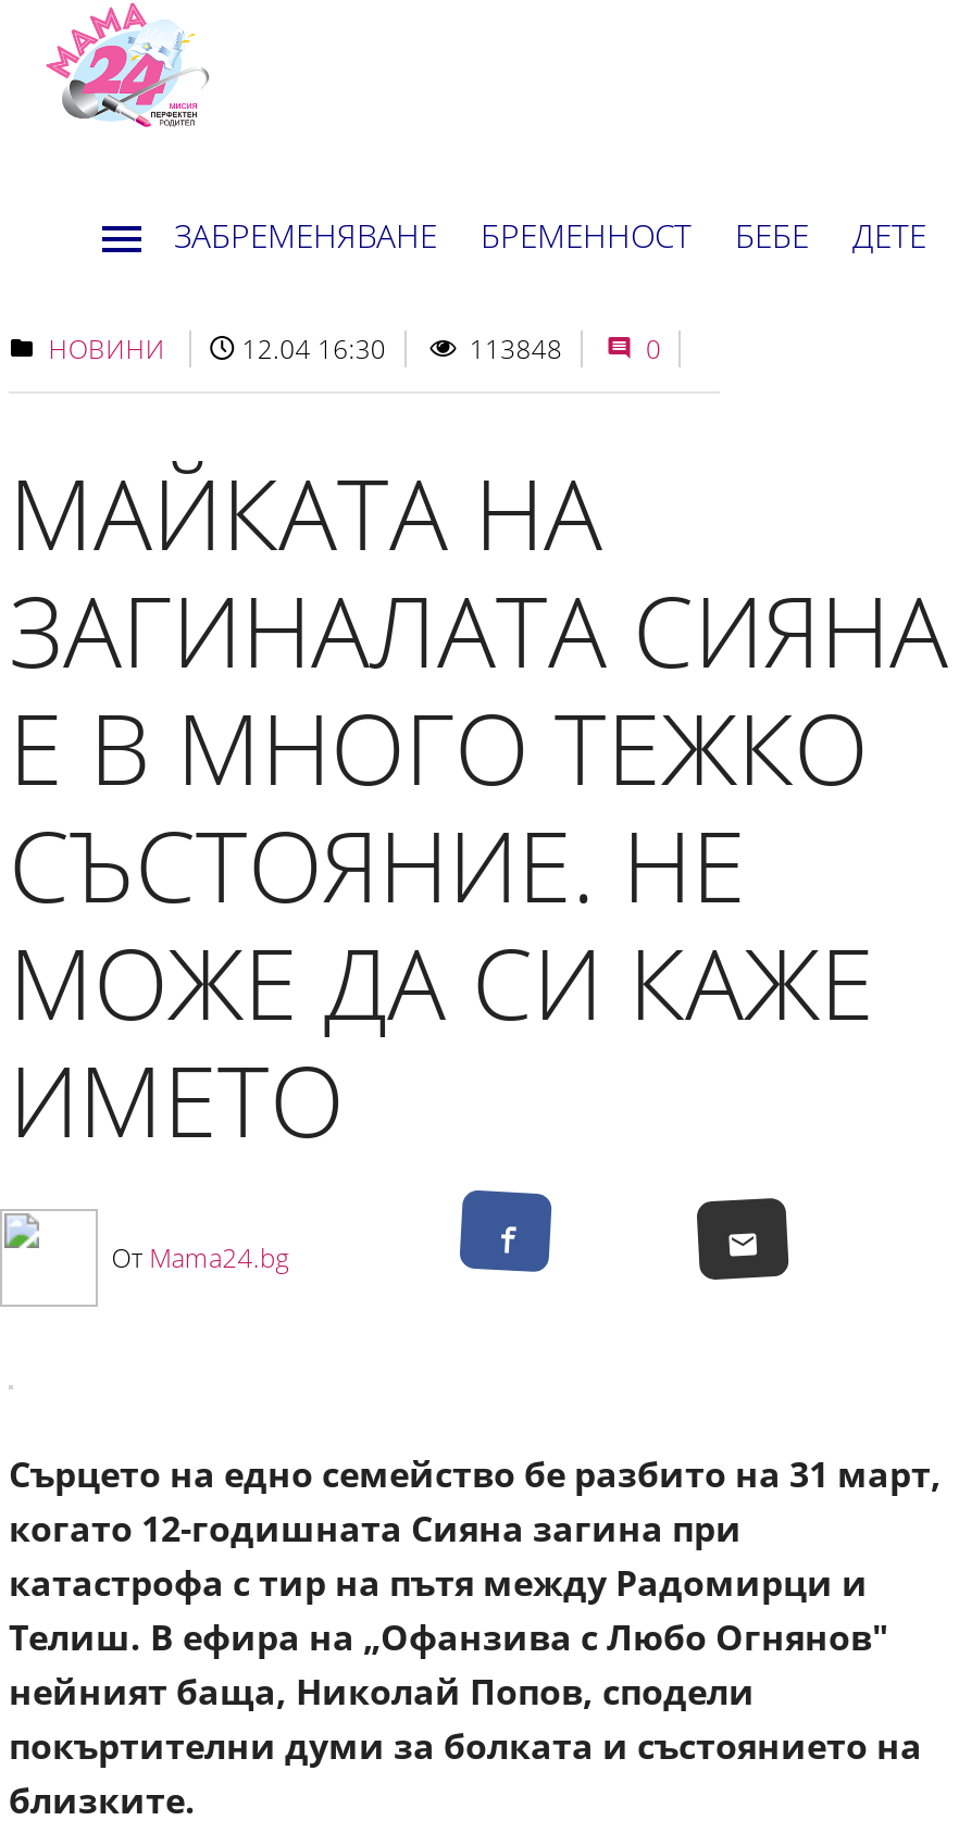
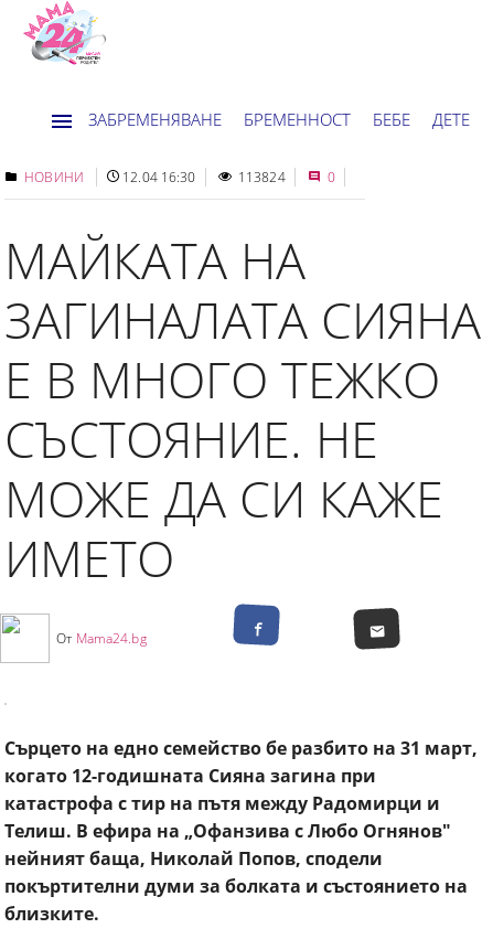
[463,331,563,367] 113848 -> [235,168,285,186] 113824

